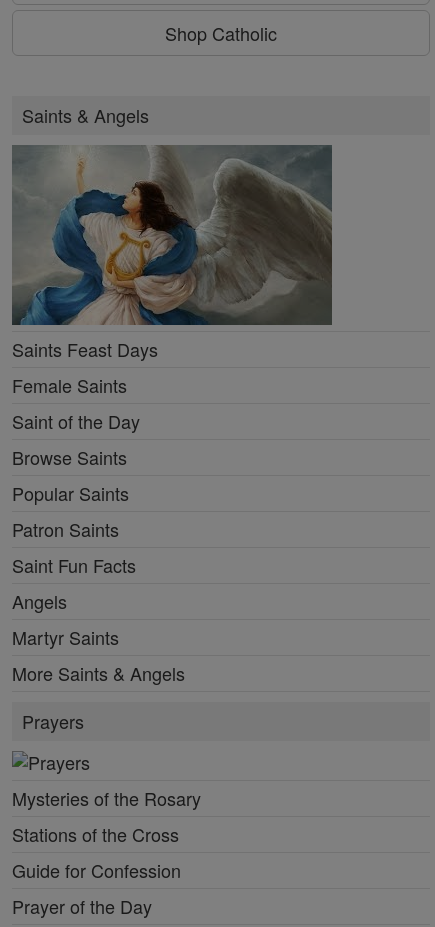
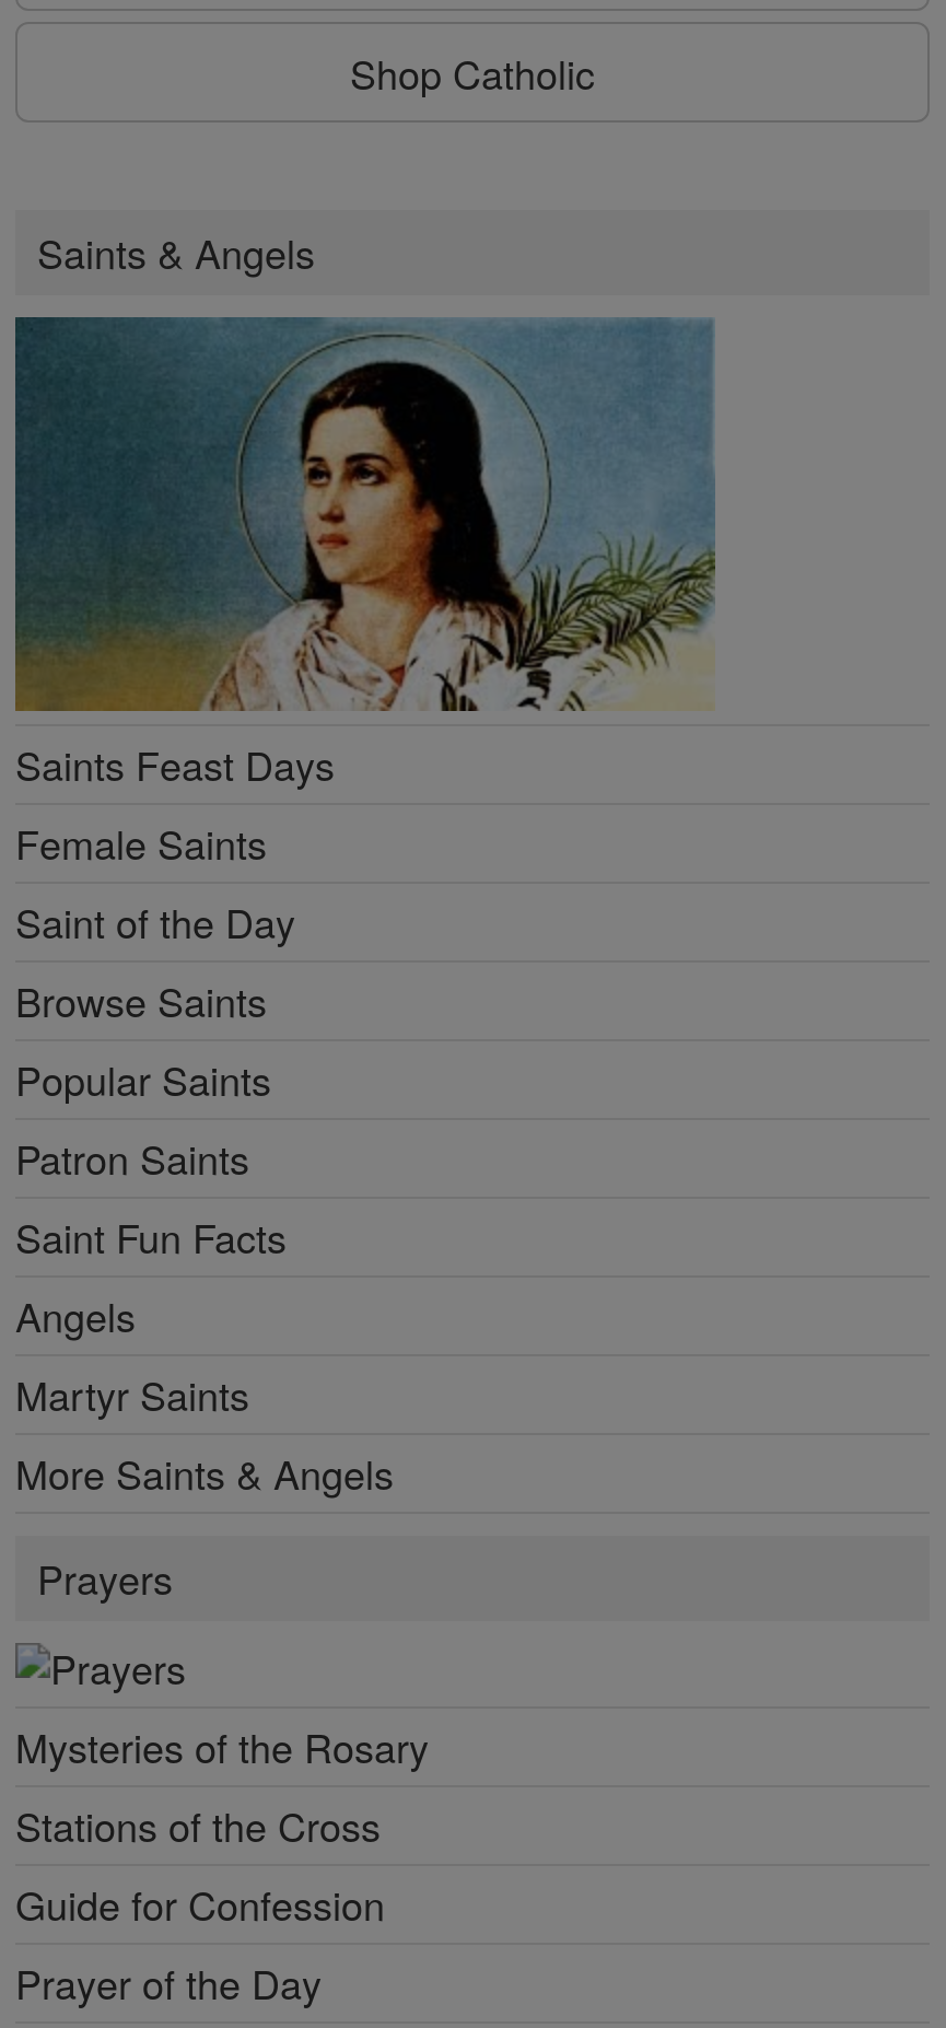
[11,144,333,326] [image] -> [13,315,715,713] [image]

